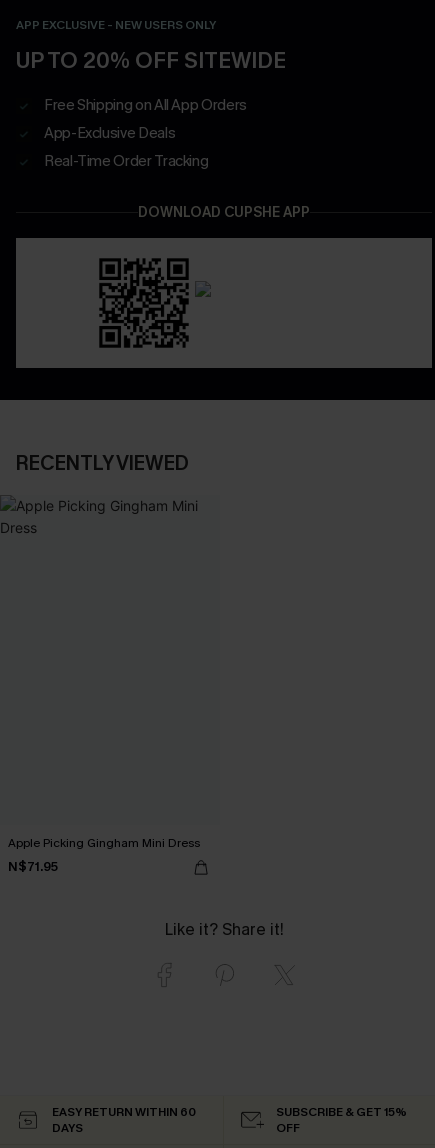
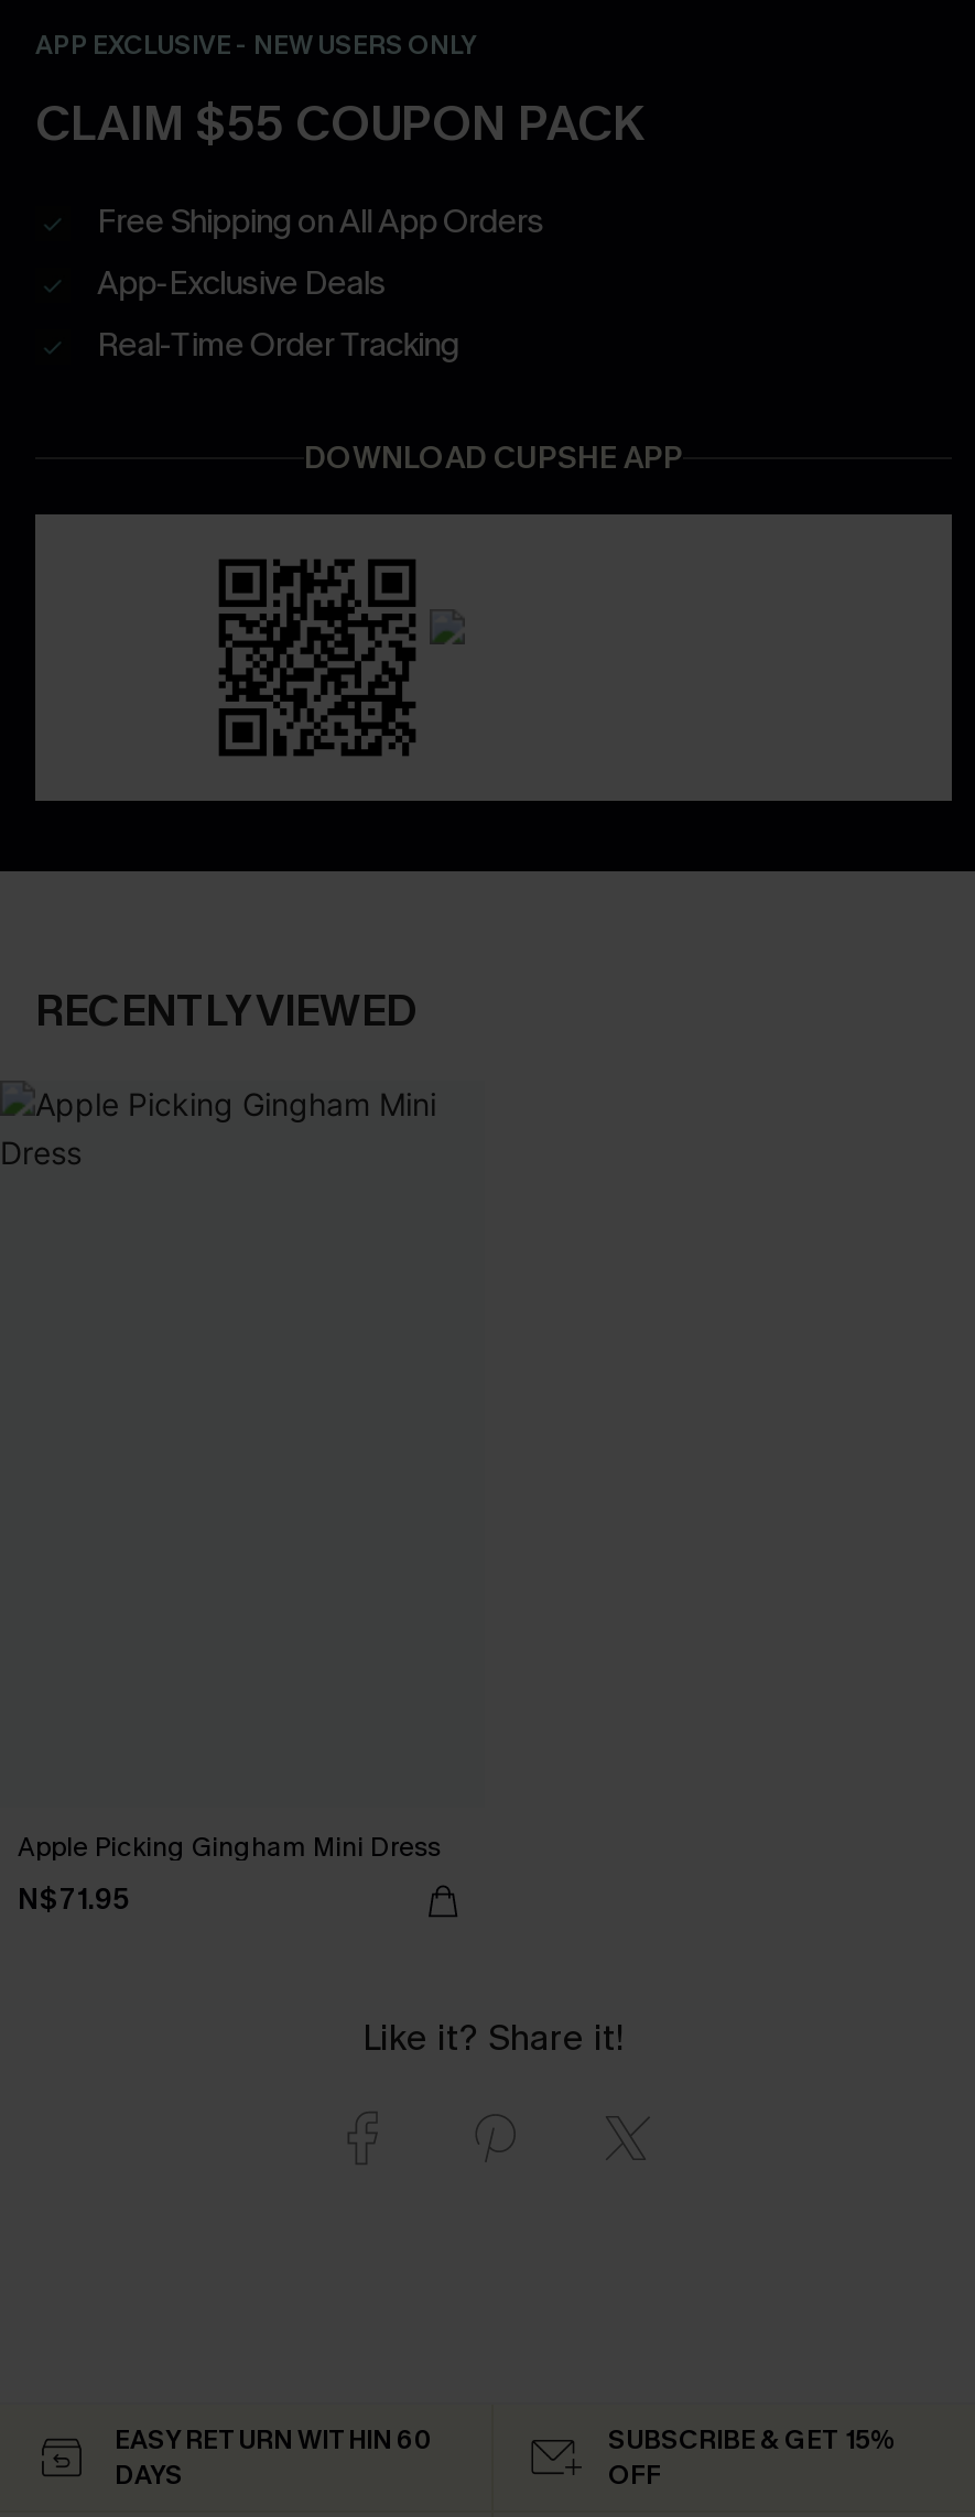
[16,46,286,75] UP TO 20% OFF SITEWIDE -> [35,91,646,155] CLAIM $55 COUPON PACK

